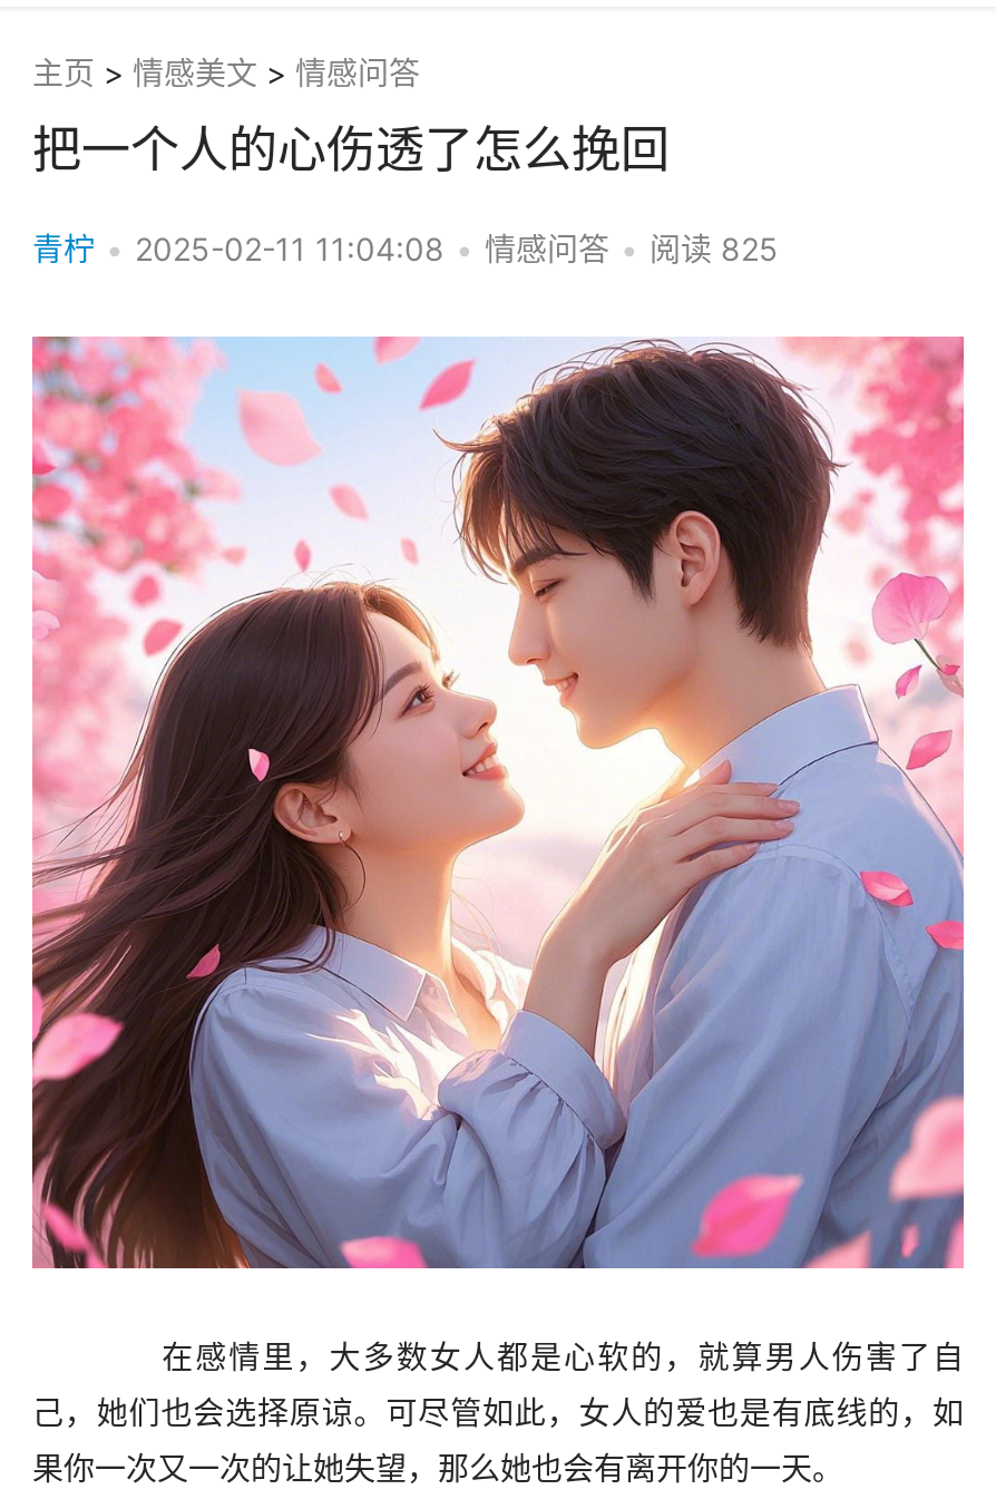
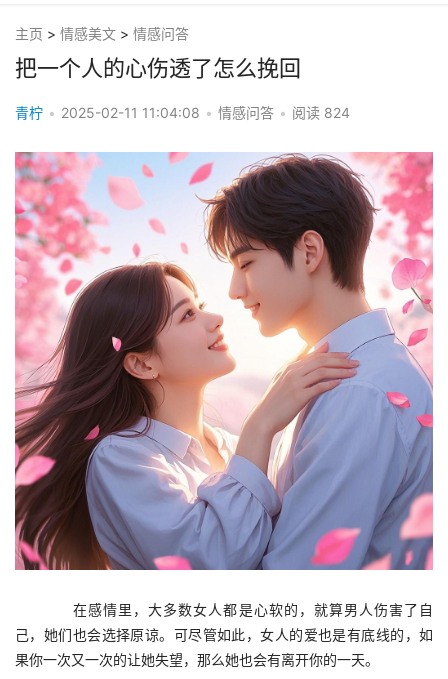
[32,230,779,267] 青柠 • 2025-02-11 11:04:08 • 情感问答 • 阅读825 -> [15,104,350,121] 青柠 • 2025-02-11 11:04:08 • 情感问答 • 阅读824

